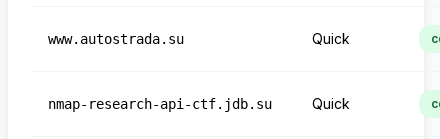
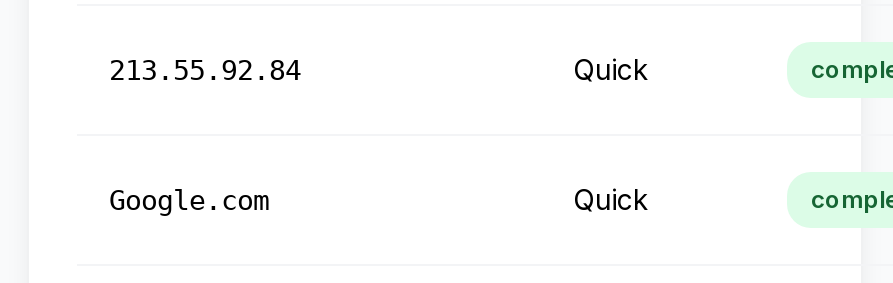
[48,31,184,47] www.autostrada.su -> [109,54,301,86] 213.55.92.84
[48,96,272,112] nmap-research-api-ctf.jdb.su -> [109,184,269,216] Google.com

